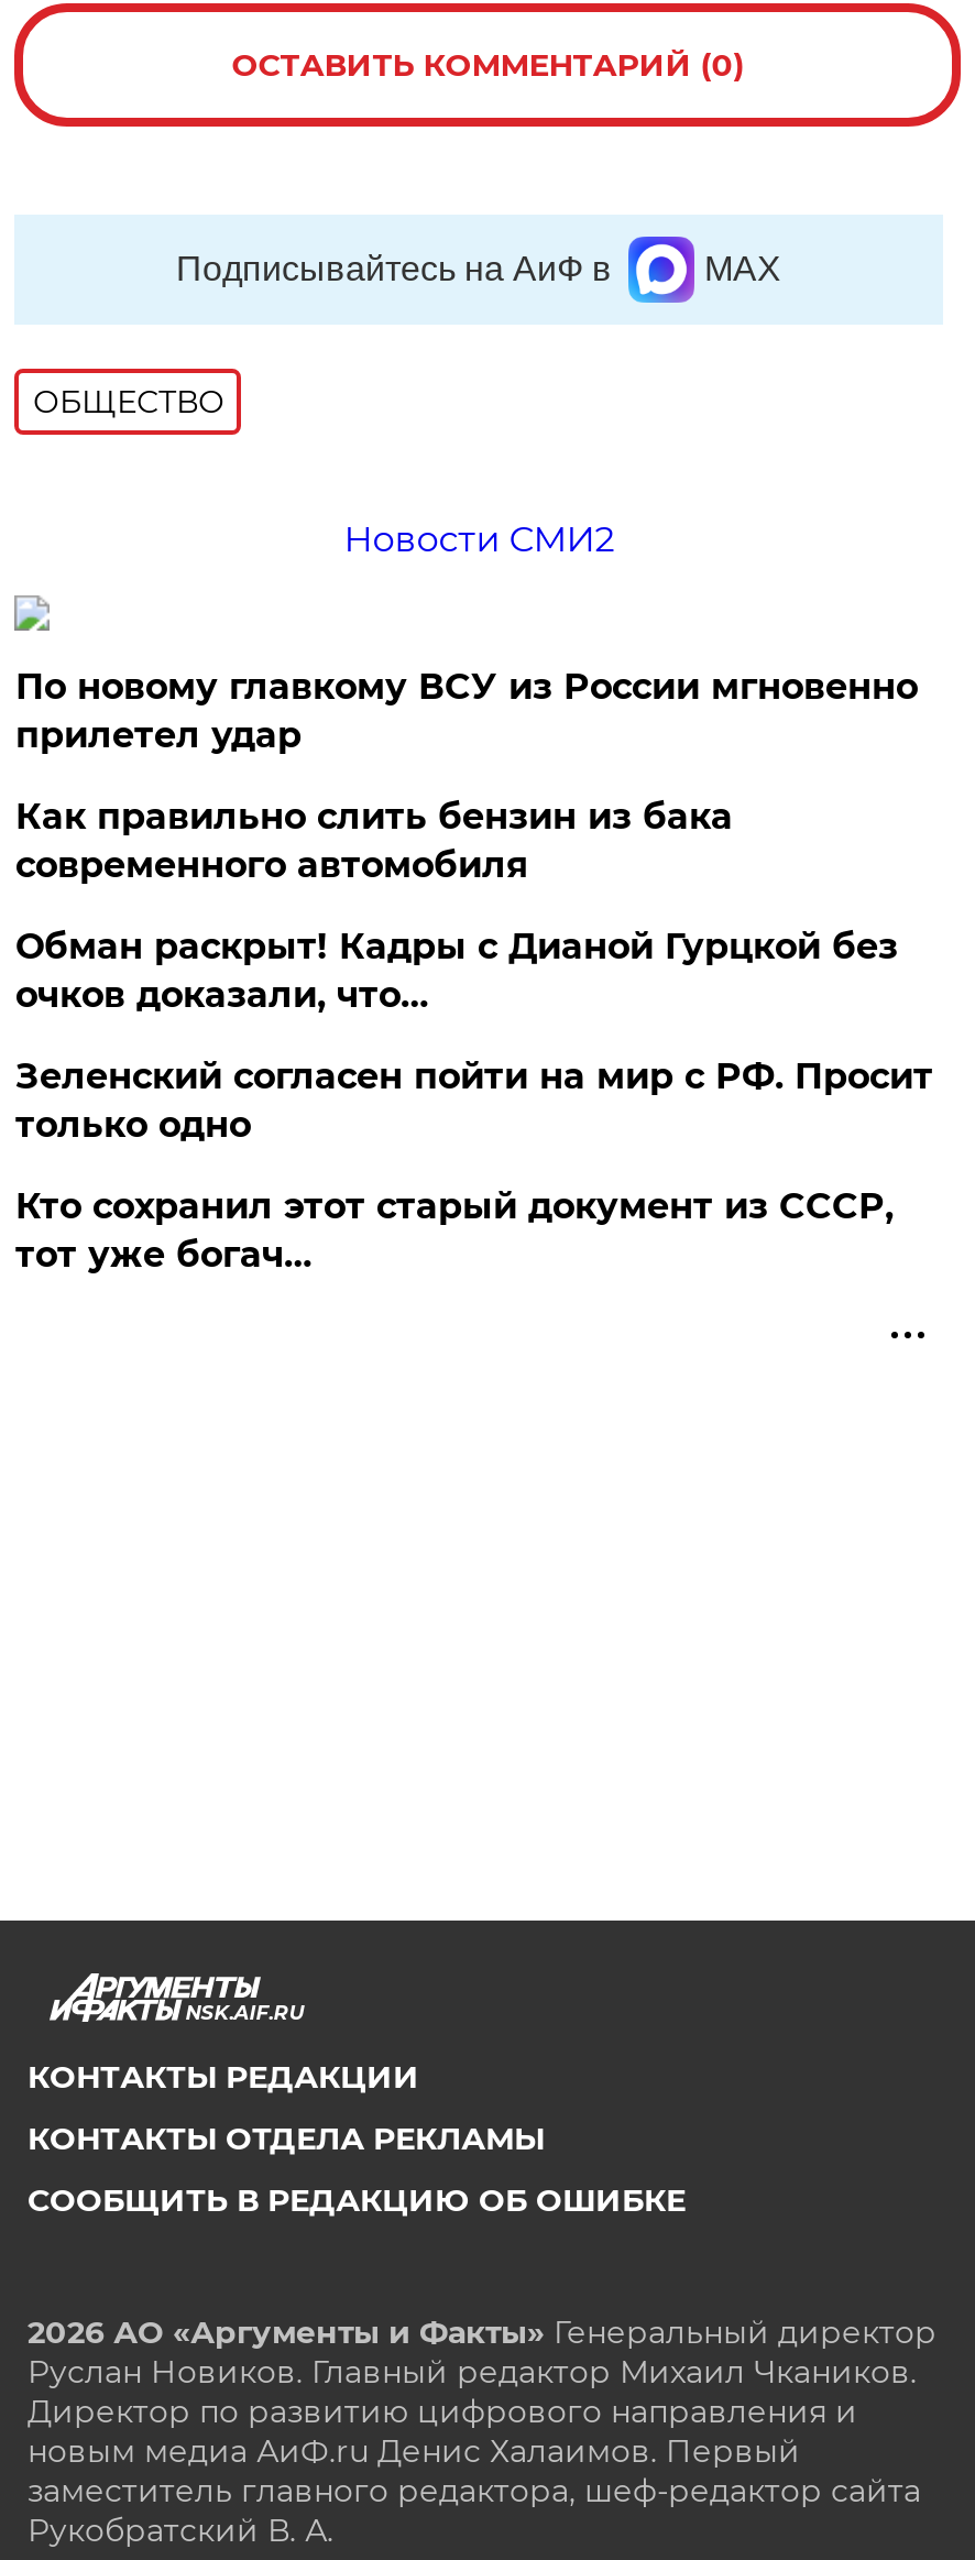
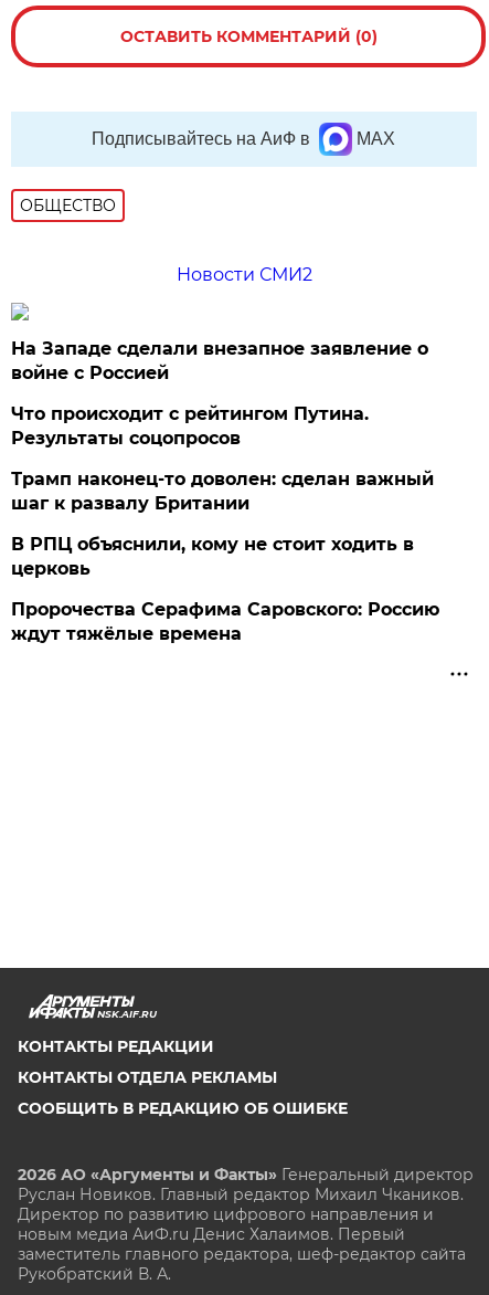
[15,666,918,756] По новому главкому ВСУ из России мгновенно | прилетел удар -> [11,338,429,383] На Западе сделали внезапное заявление о | войне с Россией
[15,796,733,886] Как правильно слить бензин из бака | современного автомобиля -> [11,403,369,449] Что происходит с рейтингом Путина. | Результаты соцопросов
[15,926,898,1016] Обман раскрыт! Кадры с Дианой Гурцкой без | очков доказали, что… -> [11,468,434,514] Трамп наконец-то доволен: сделан важный | шаг к развалу Британии
[15,1055,933,1146] Зеленский согласен пойти на мир с РФ. Просит | только одно -> [11,534,414,579] В РПЦ объяснили, кому не стоит ходить в | церковь
[15,1185,893,1276] Кто сохранил этот старый документ из СССР, | тот уже богач… -> [11,599,440,644] Пророчества Серафима Саровского: Россию | ждут тяжёлые времена

